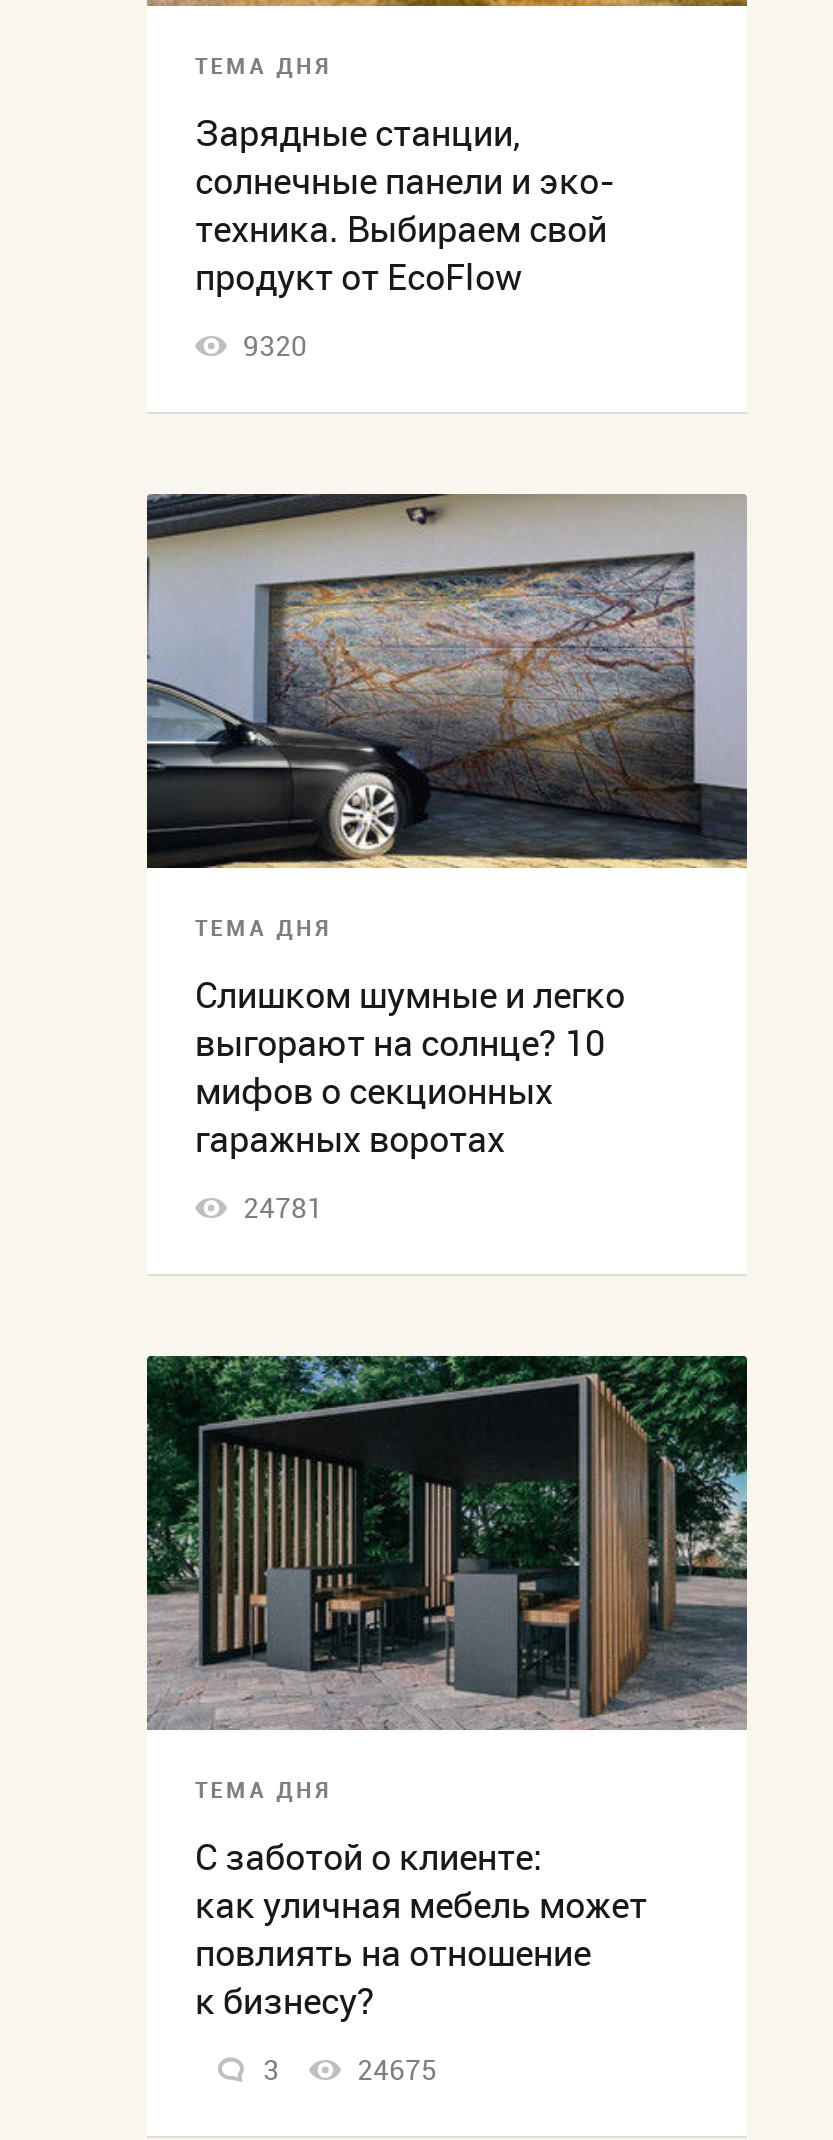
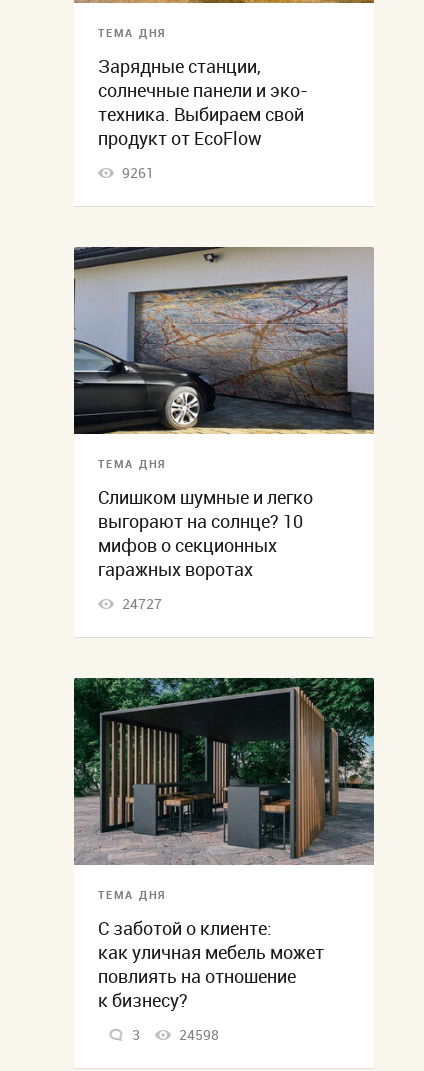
[243,330,307,362] 9320 -> [122,165,154,181] 9261
[243,1192,323,1224] 24781 -> [122,596,162,612] 24727
[357,2054,437,2086] 24675 -> [179,1027,219,1043] 24598

